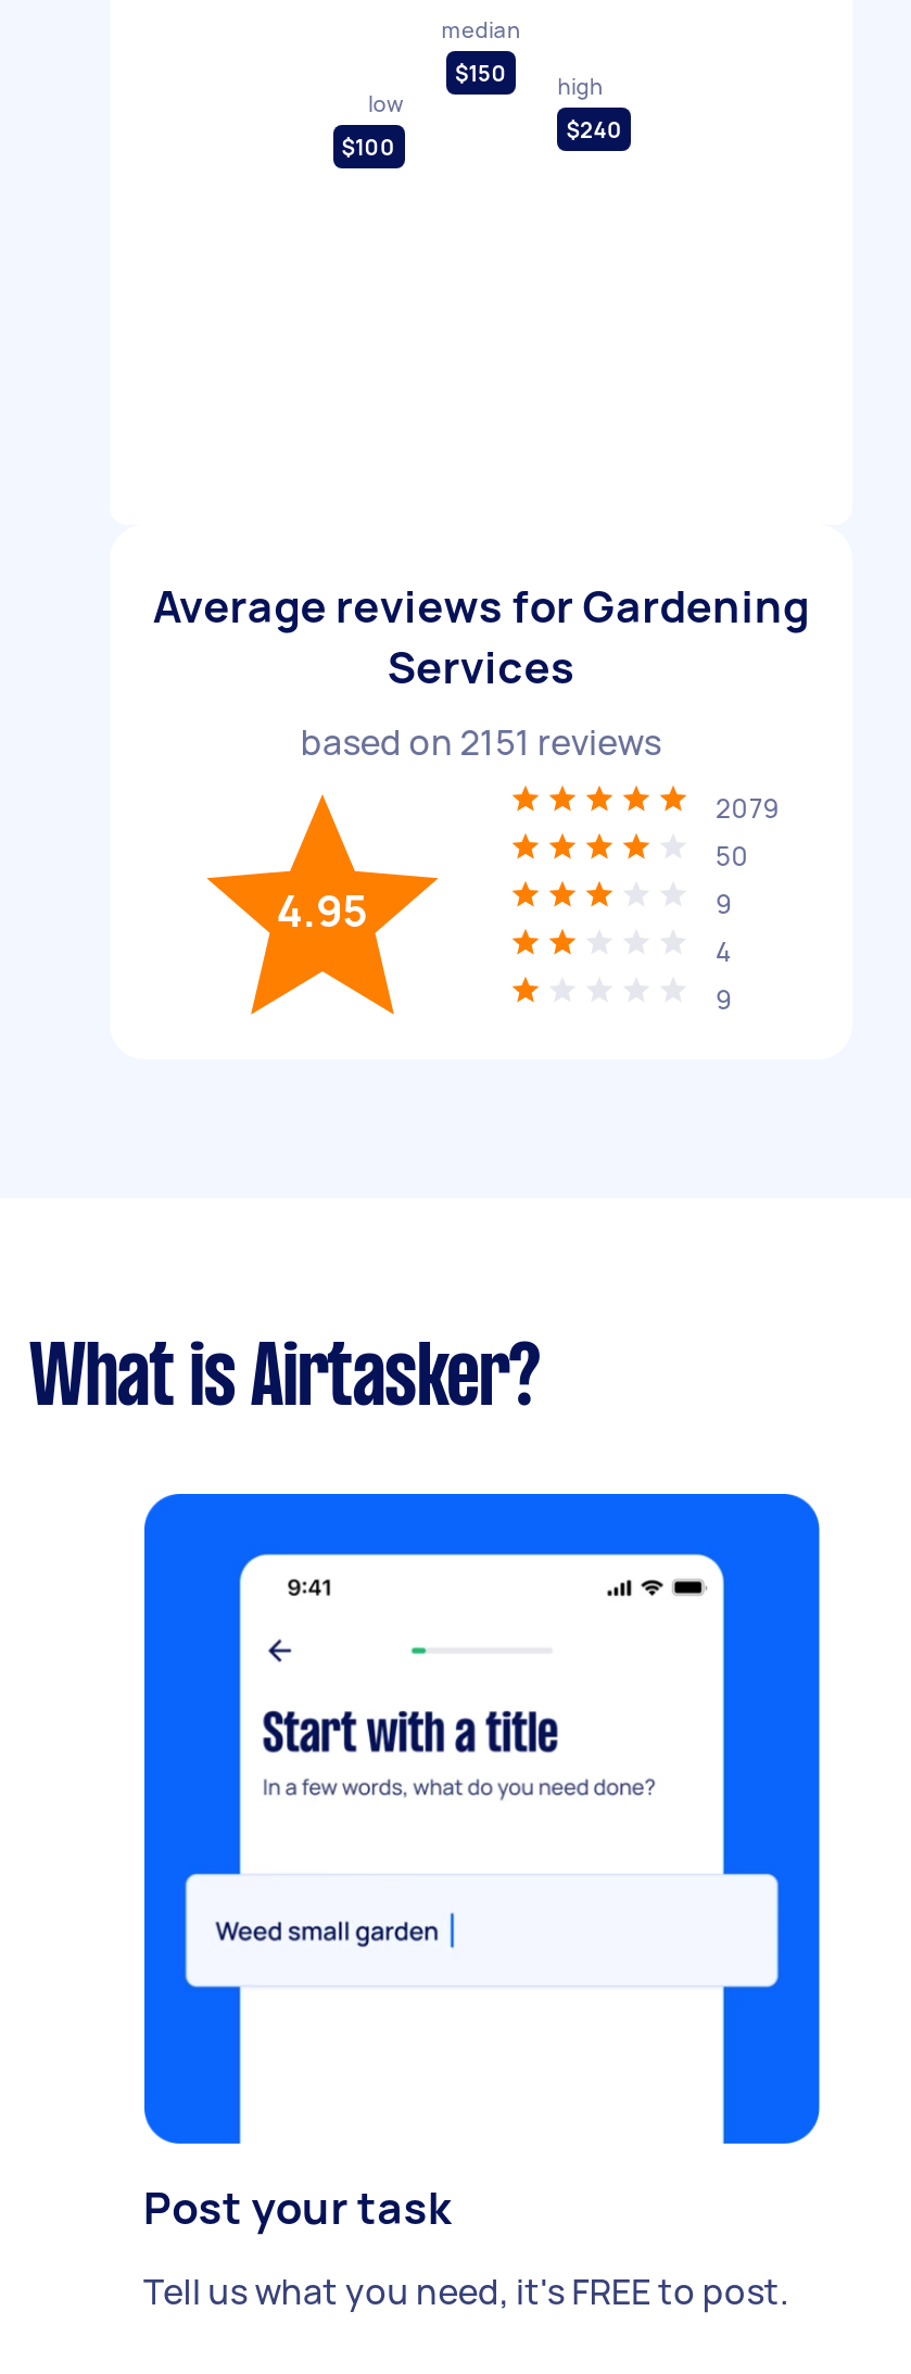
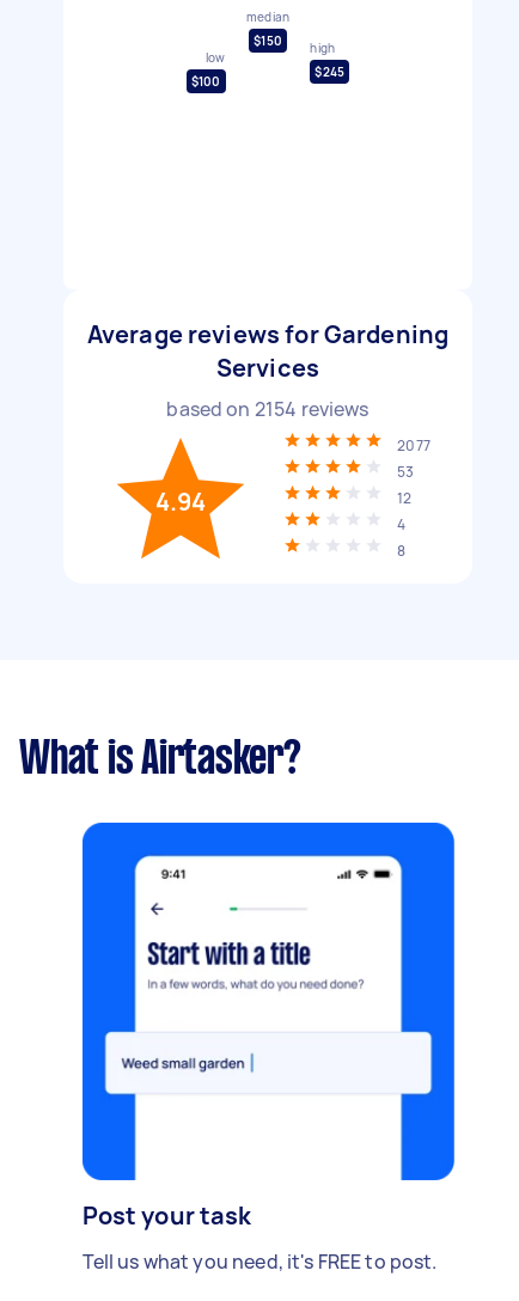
[566,115,623,145] $240 -> [315,64,345,80] $245
[301,718,661,766] based on 2151 reviews -> [167,396,369,422] based on 2154 reviews
[716,790,779,827] 2079 -> [397,435,431,456] 2077
[716,838,749,875] 50 -> [397,462,414,482] 53
[276,881,369,940] 4.95 -> [155,485,206,518] 4.94
[716,885,731,922] 9 -> [397,488,412,508] 12
[716,981,731,1018] 9 -> [397,540,406,561] 8

